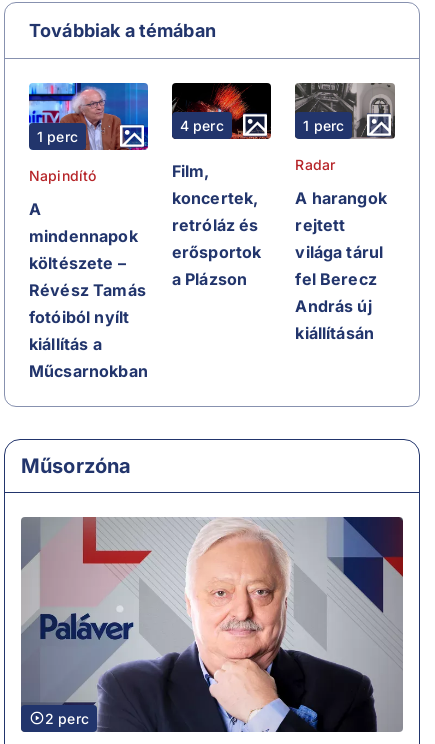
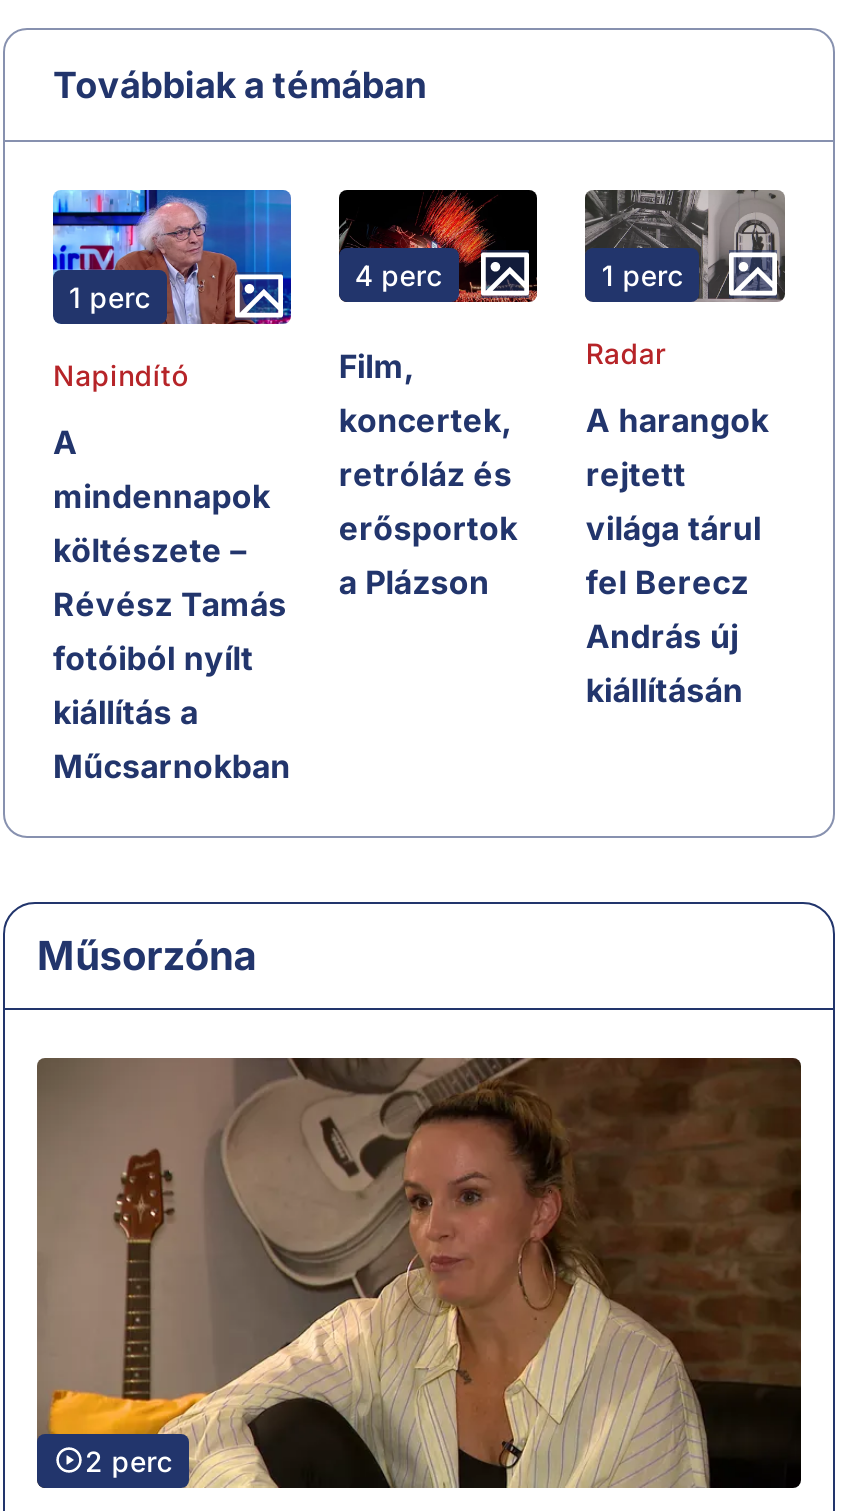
[21,516,403,733] [image] -> [37,1056,801,1490] [image]

